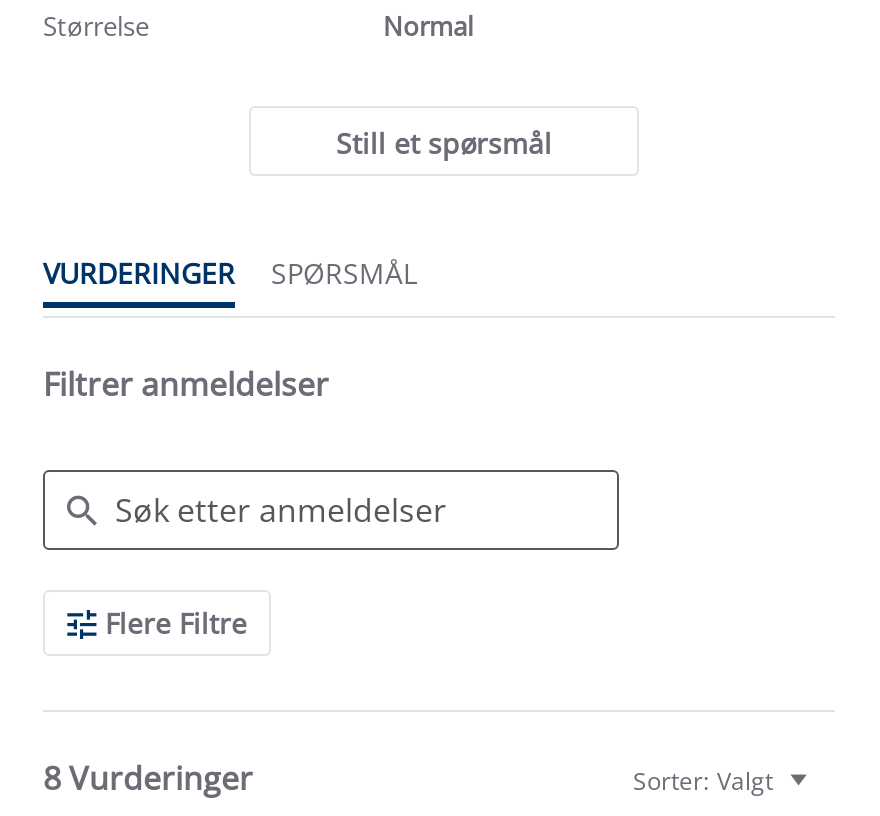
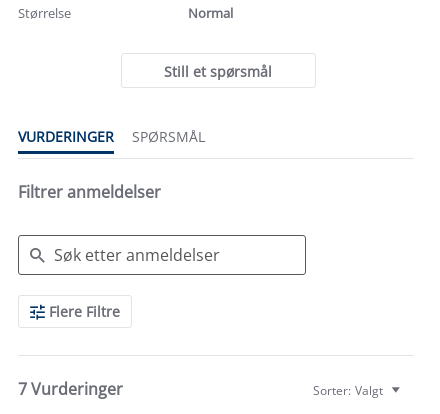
[43,755,253,799] 8 Vurderinger -> [18,378,123,400] 7 Vurderinger

